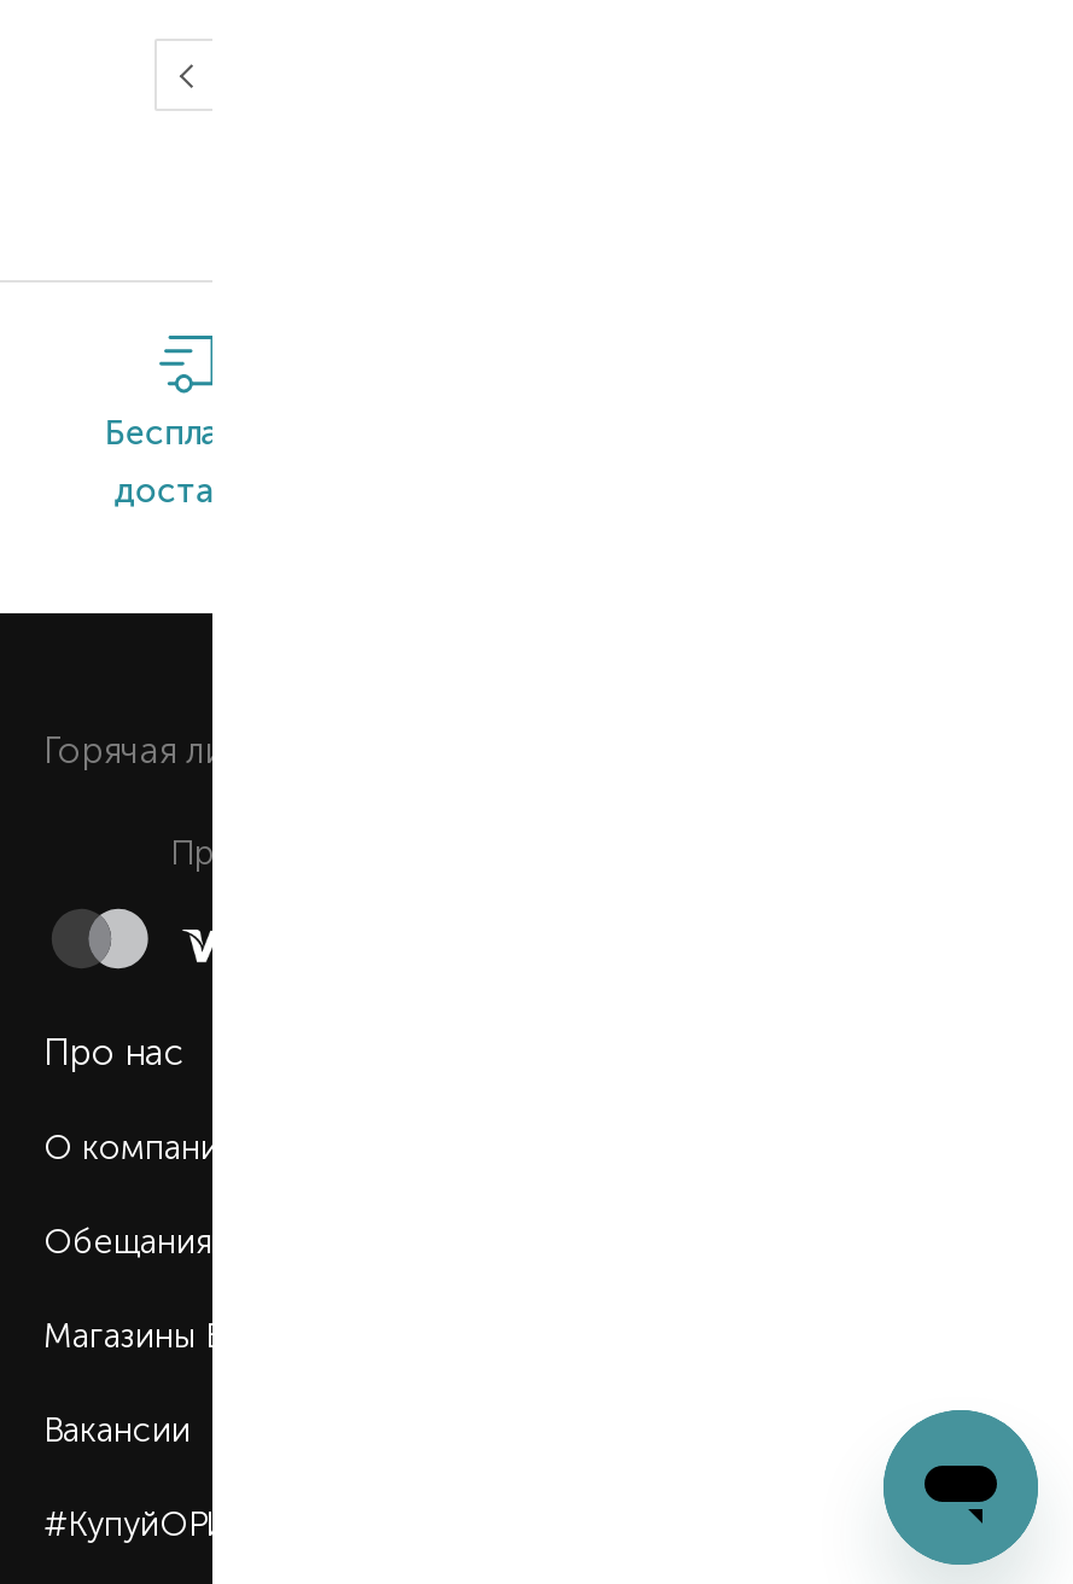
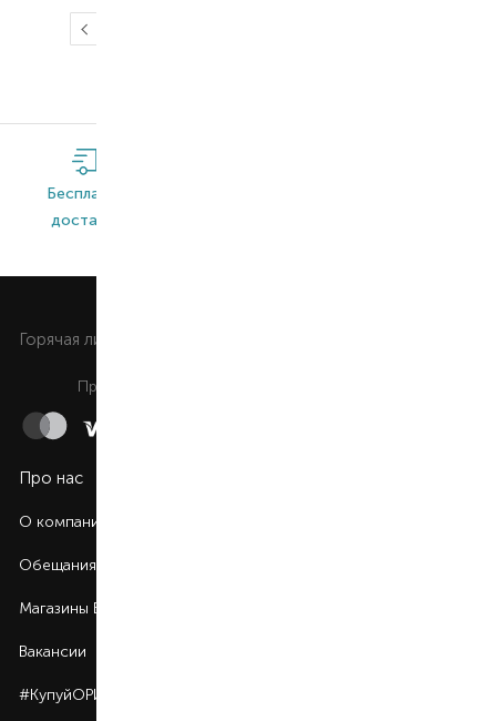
[881,1408,1040,1572] [image] -> none

